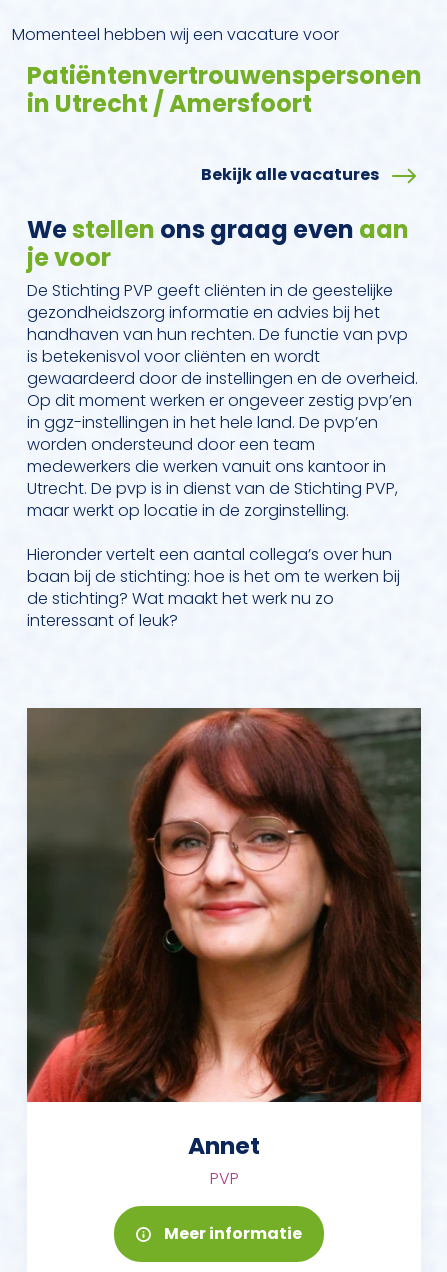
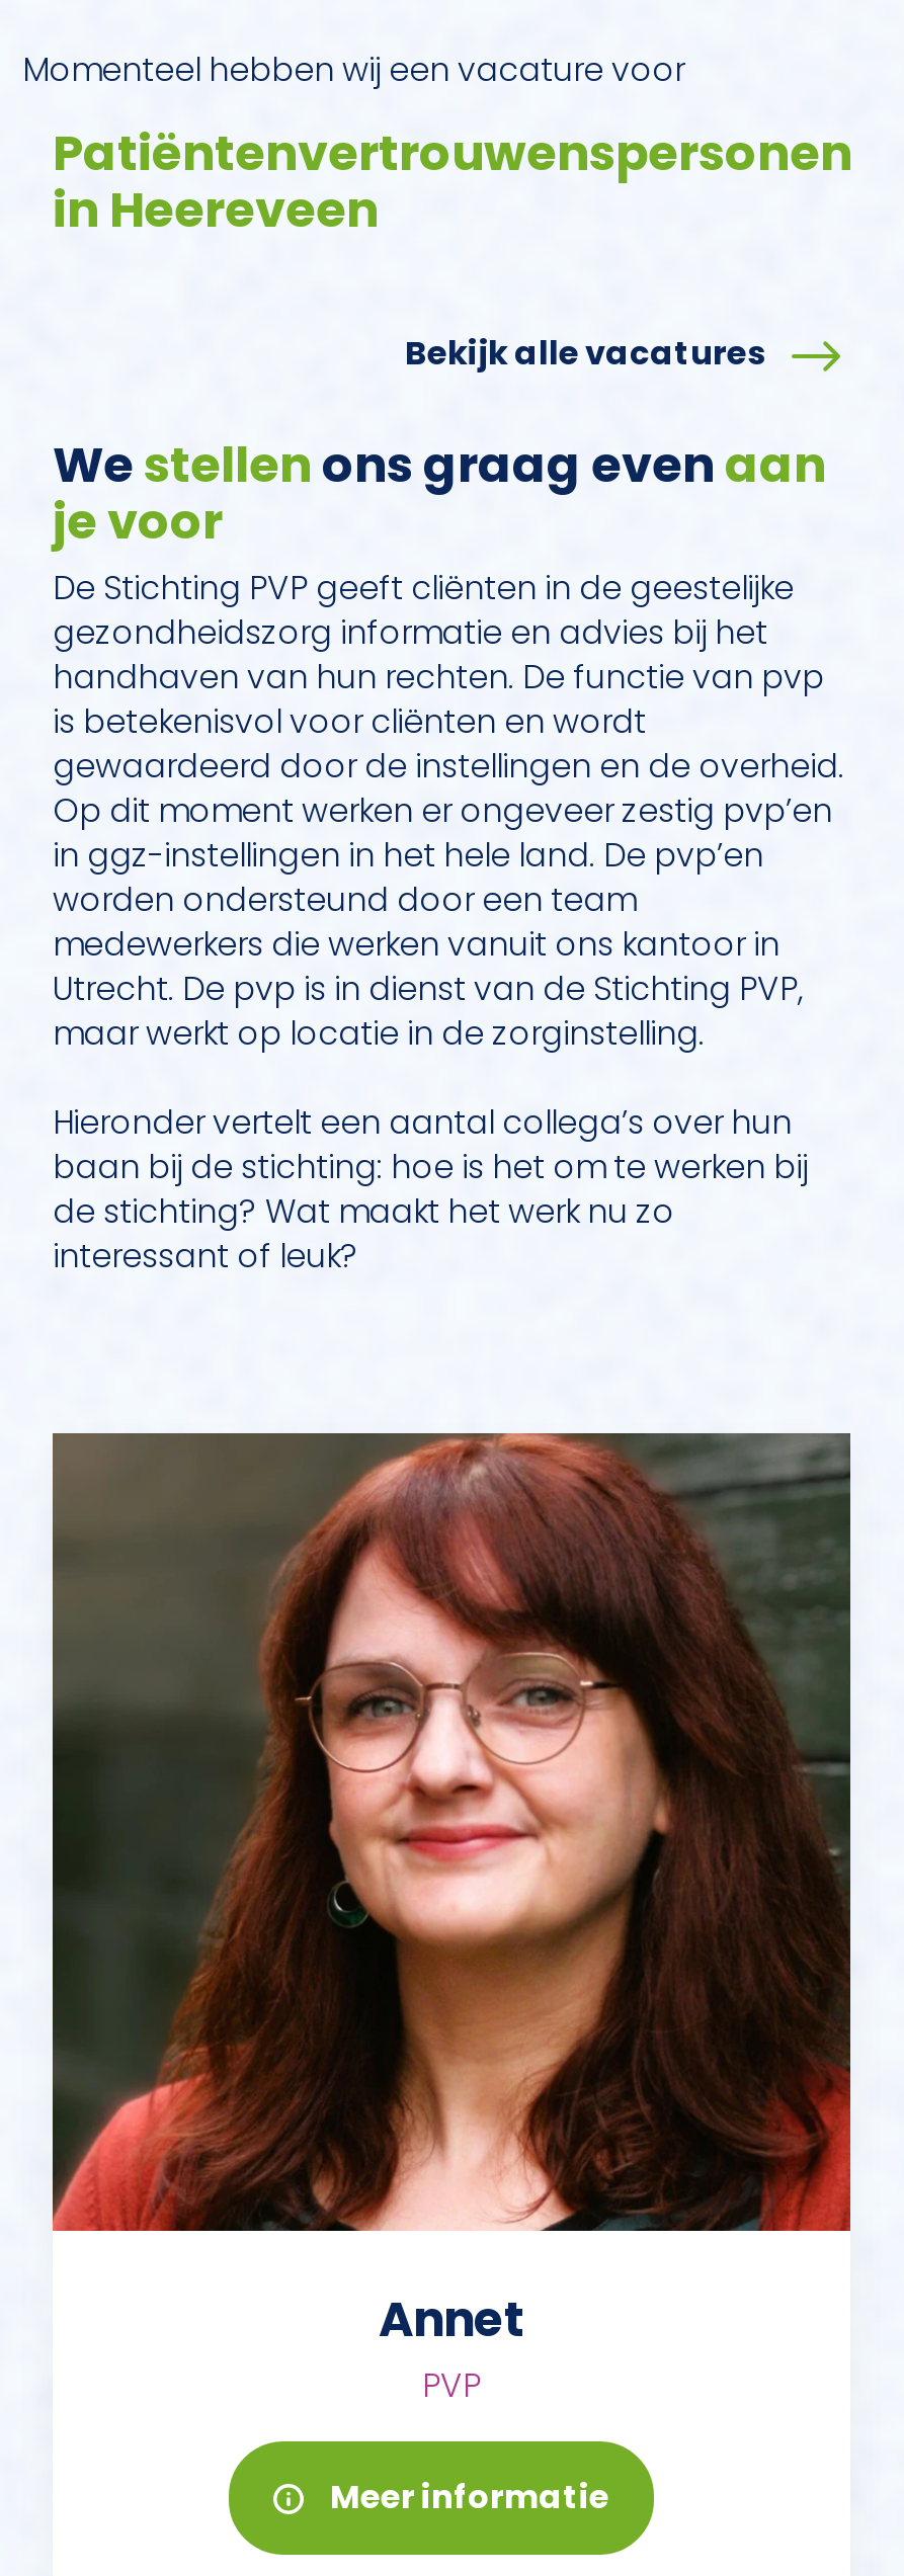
[27,87,312,120] in Utrecht / Amersfoort -> [53,176,379,243] in Heereveen

